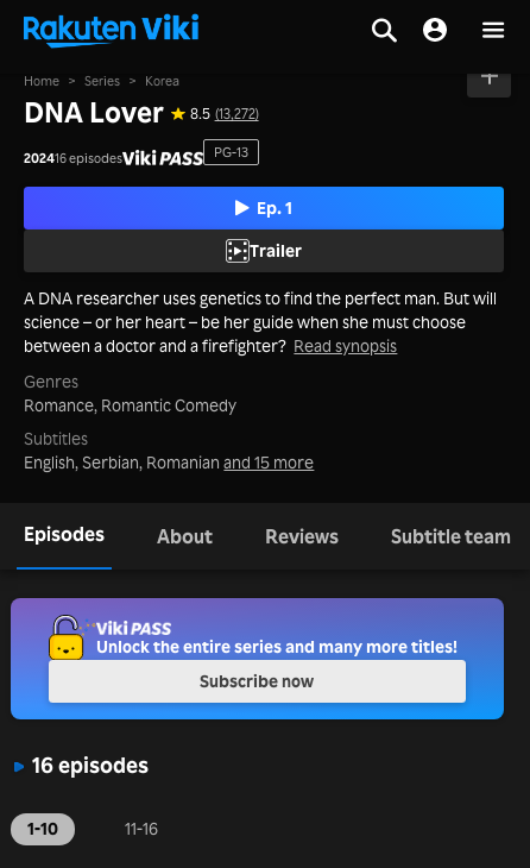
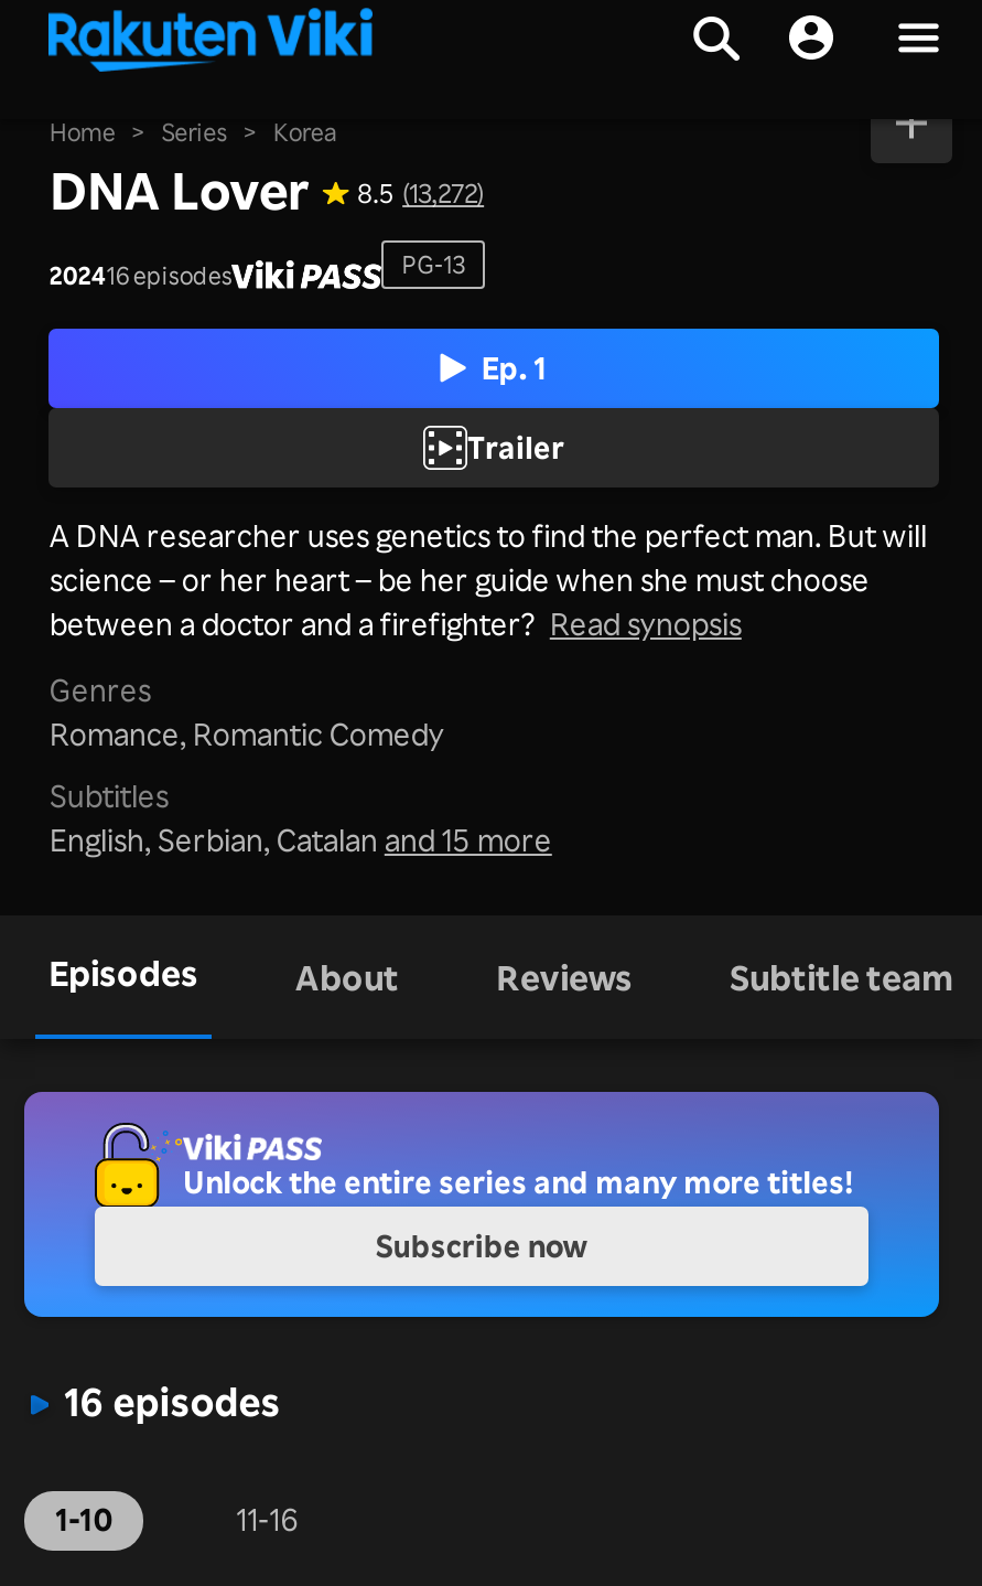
[24,452,314,472] English, Serbian, Romanian and 15 more -> [49,821,552,858] English, Serbian, Catalan and 15 more

